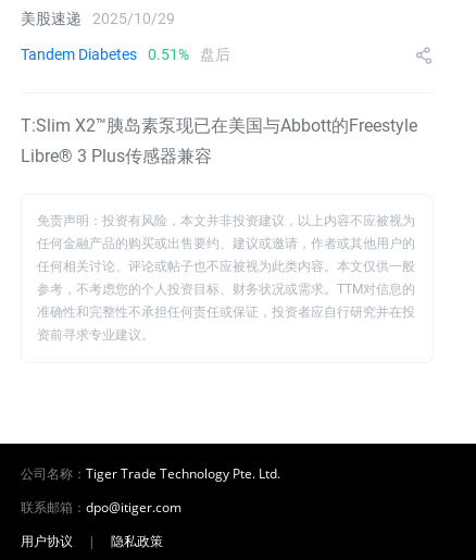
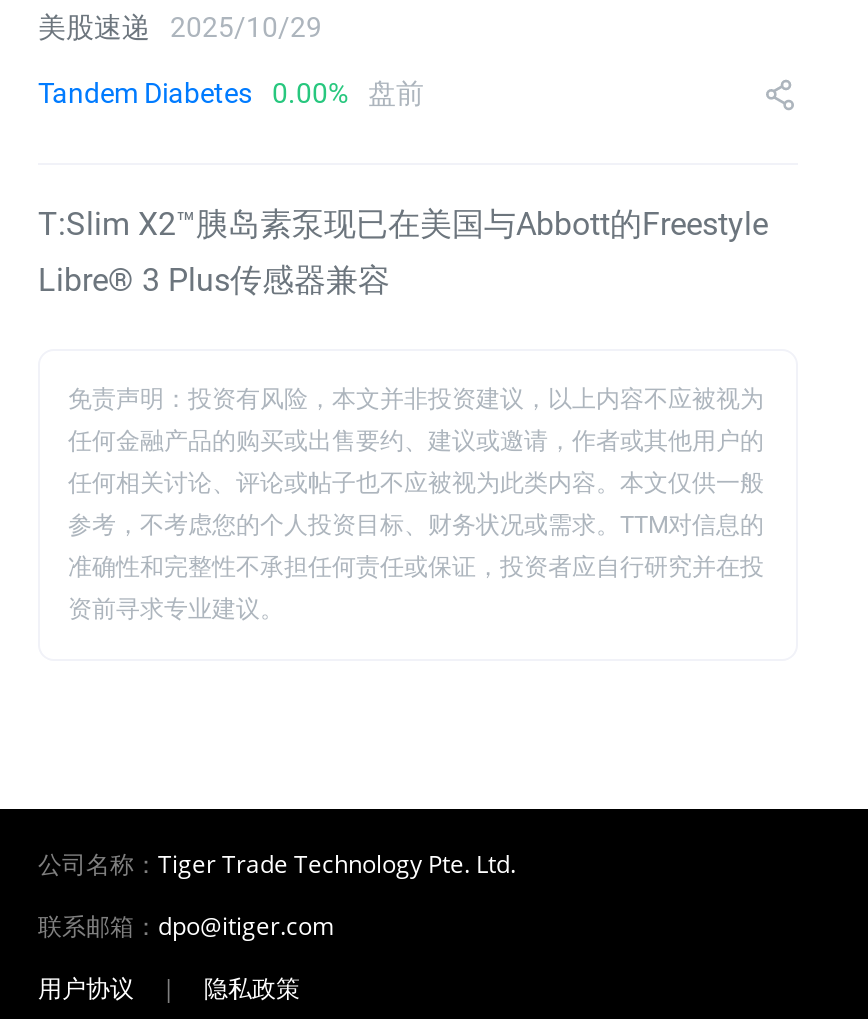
[148,46,189,63] 0.51% -> [272,77,348,109] 0.00%
[200,46,230,63] 盘后 -> [368,77,424,109] 盘前

